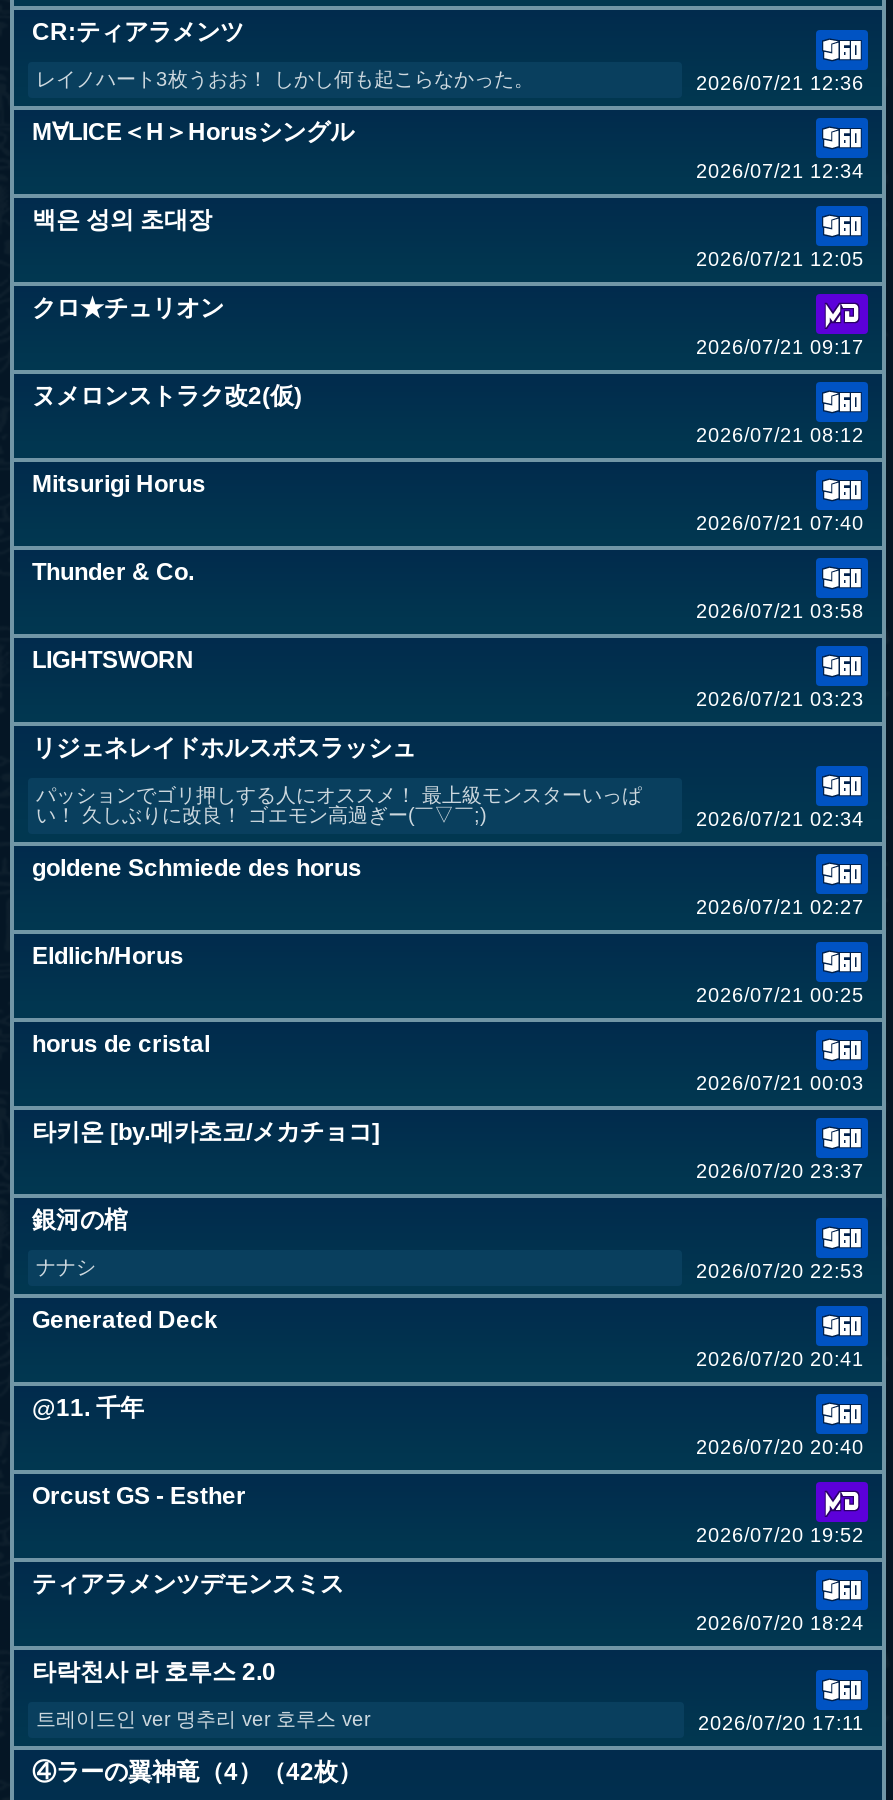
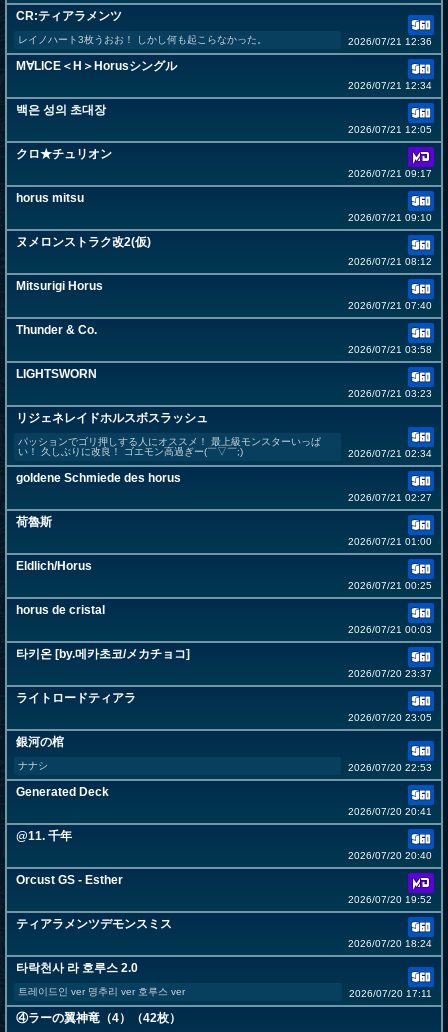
none -> [16,191,432,223] horus mitsu | 2026/07/21 09:10
none -> [16,515,432,547] 荷魯斯 | 2026/07/21 01:00
none -> [16,691,432,723] ライトロードティアラ | 2026/07/20 23:05

